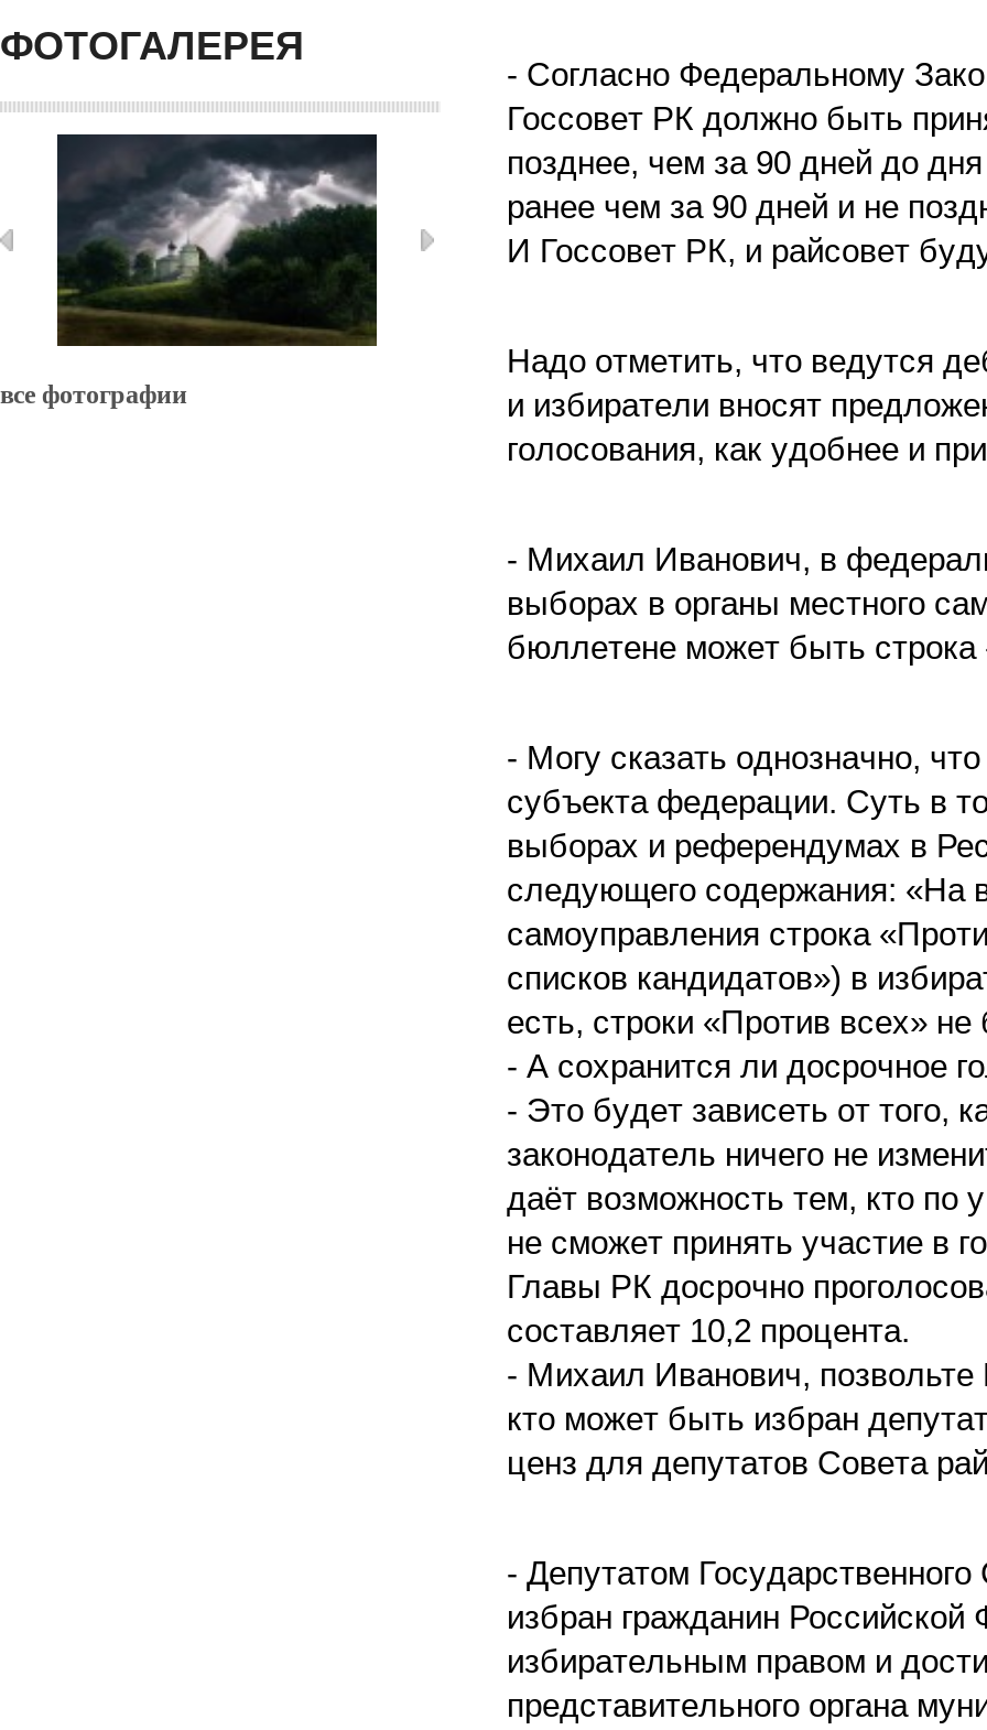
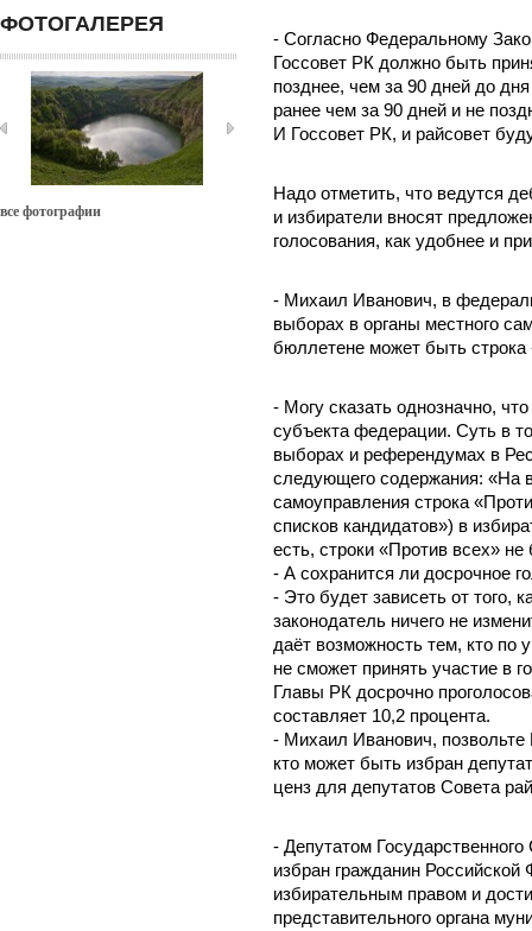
[57,132,377,346] [image] -> [31,71,203,185] [image]

